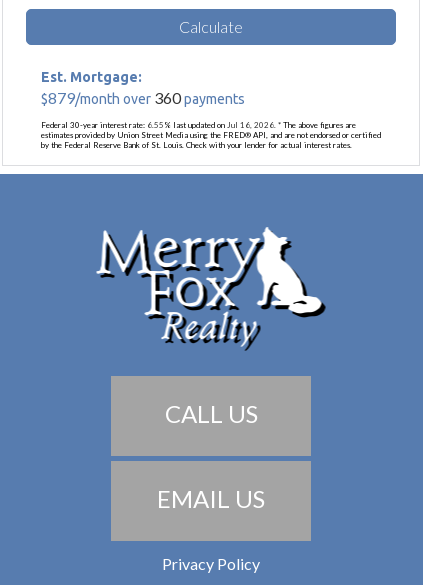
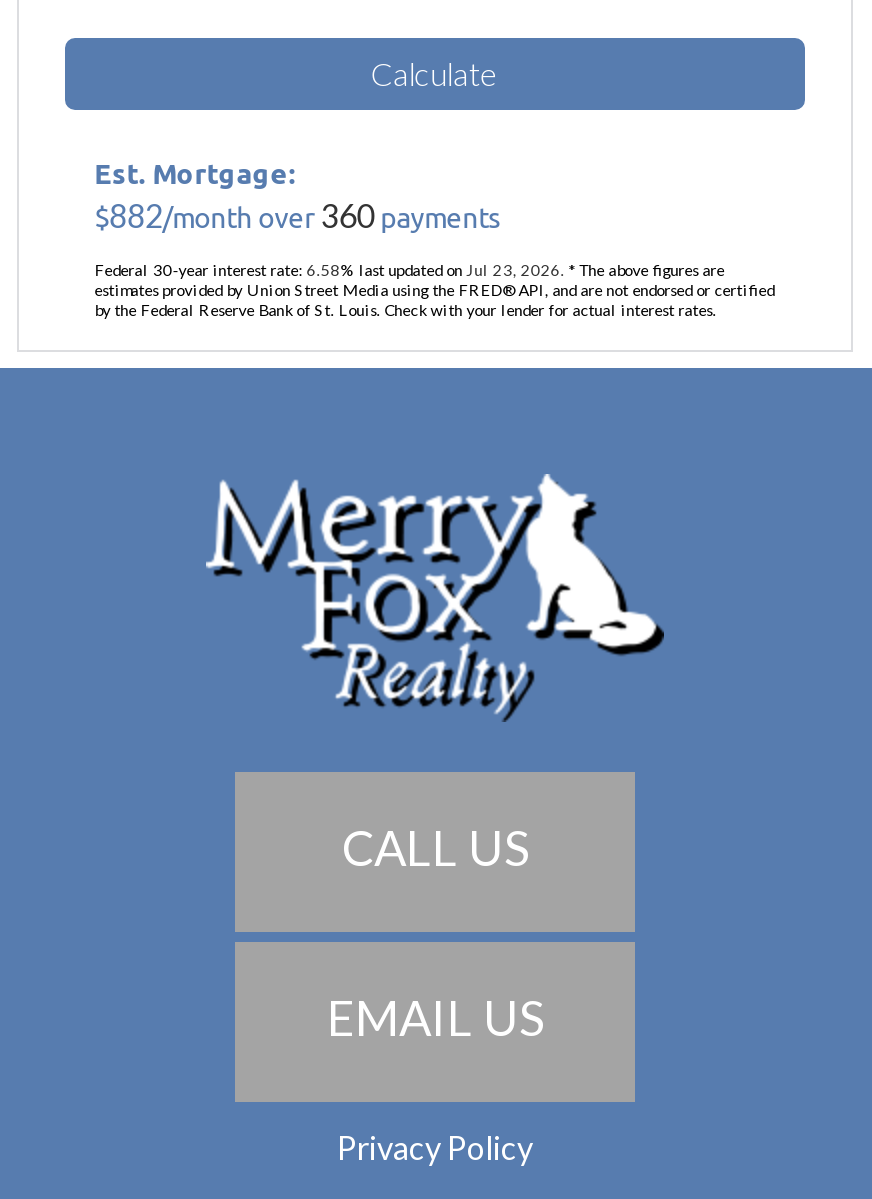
[41,88,245,107] $879/month over 360 payments -> [94,196,502,234] $882/month over 360 payments
[41,120,356,130] Federal 30-year interest rate: 6.55% last updated on Jul 16, 2026. * The above figures are -> [94,260,724,280] Federal 30-year interest rate: 6.58% last updated on Jul 23, 2026. * The above figures are

